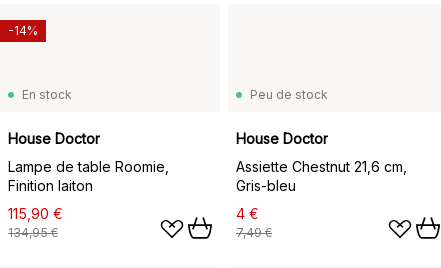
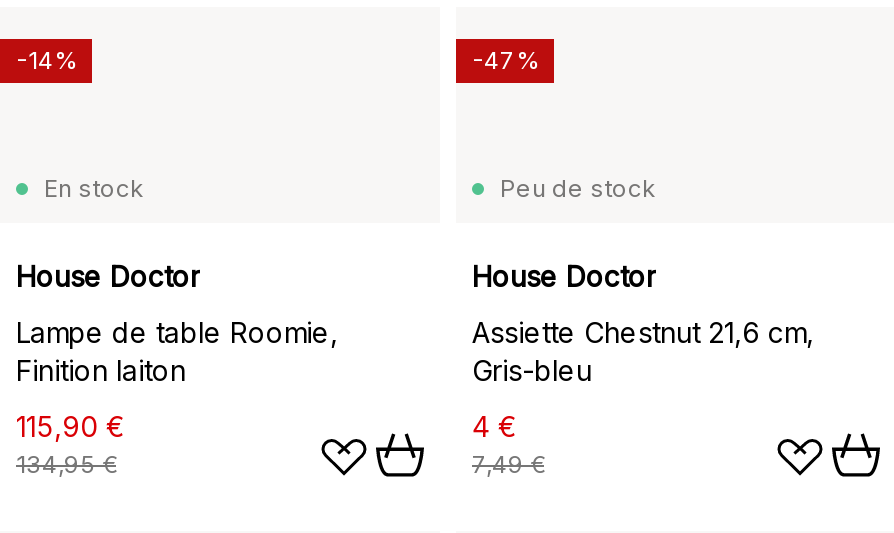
none -> [472,45,538,75] -47%

